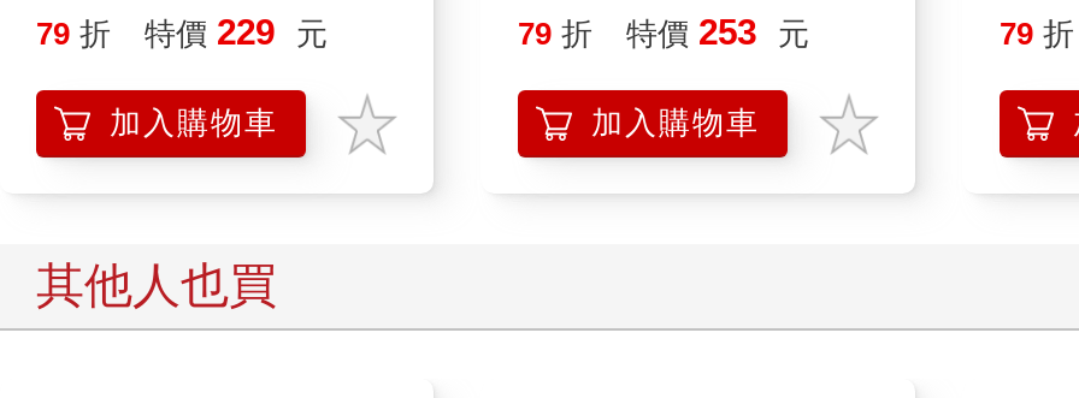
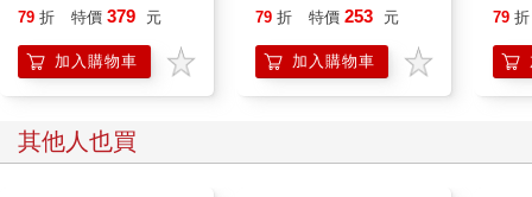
[36,10,328,51] 79 折 特價 229 元 -> [18,6,161,26] 79 折 特價 379 元

